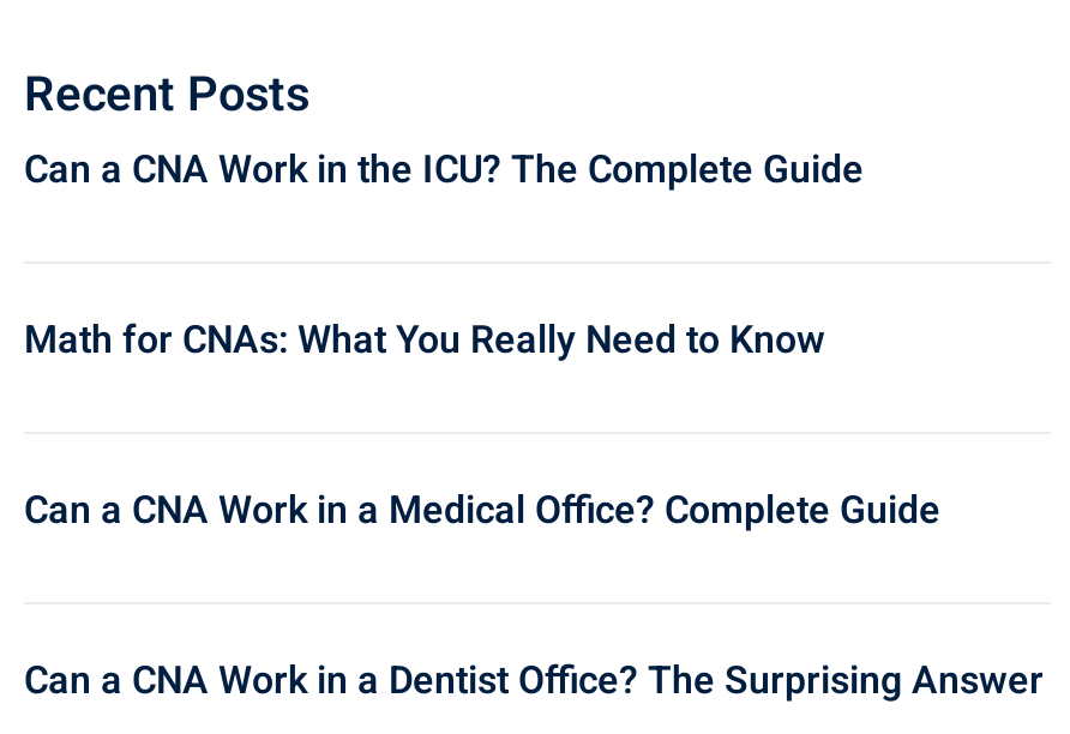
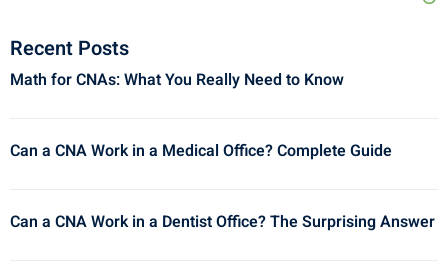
[24,142,864,199] Can a CNA Work in the ICU? The Complete Guide -> none

